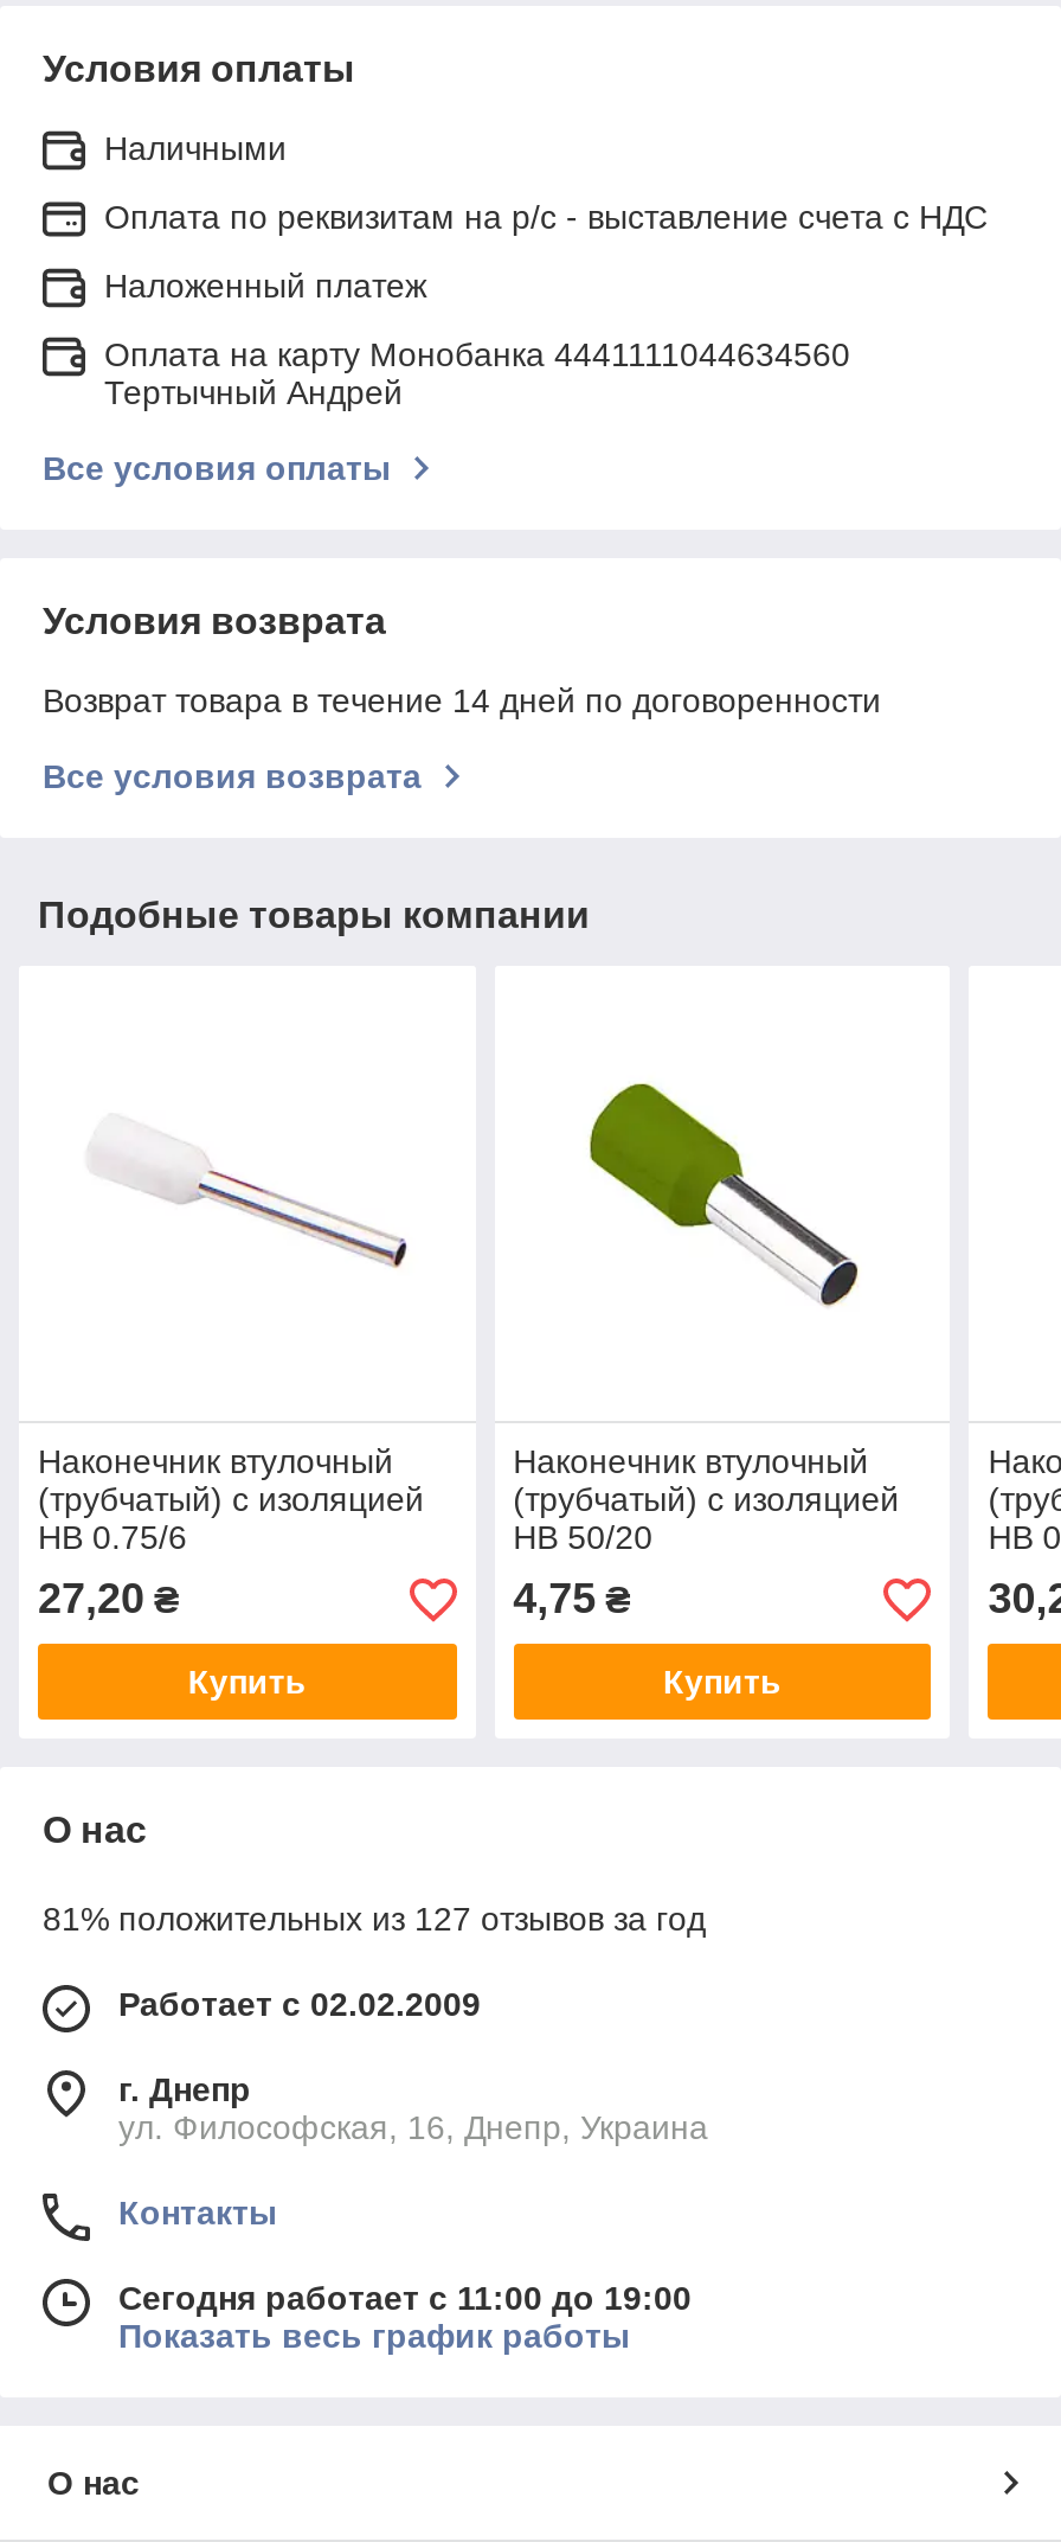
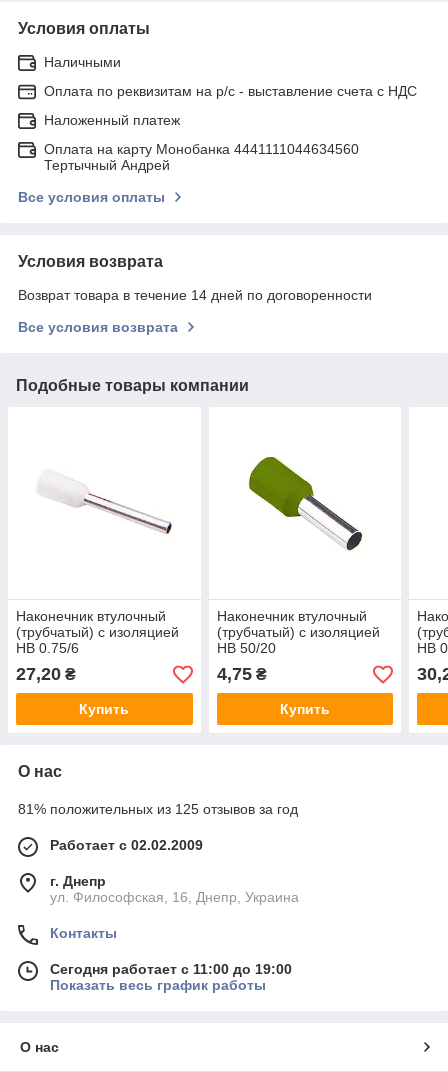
[43,1901,706,1939] 81% положительных из 127 отзывов за год -> [18,801,298,817] 81% положительных из 125 отзывов за год

